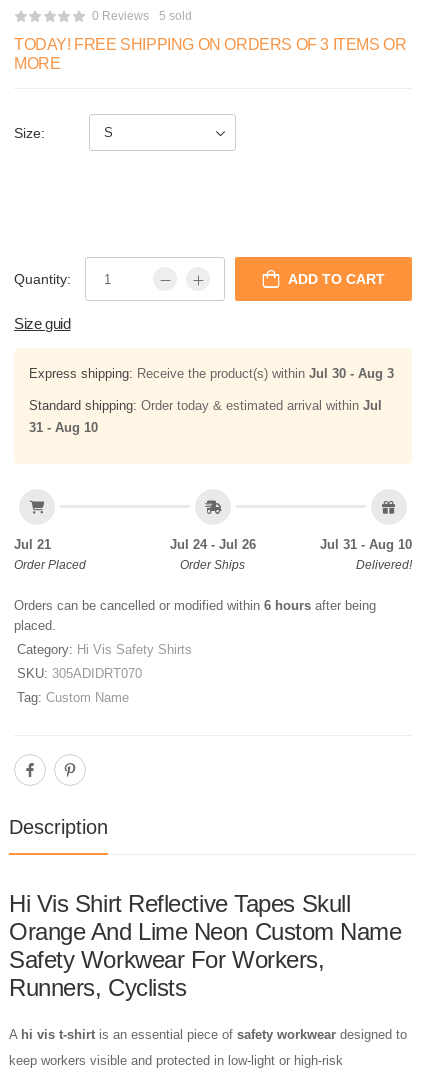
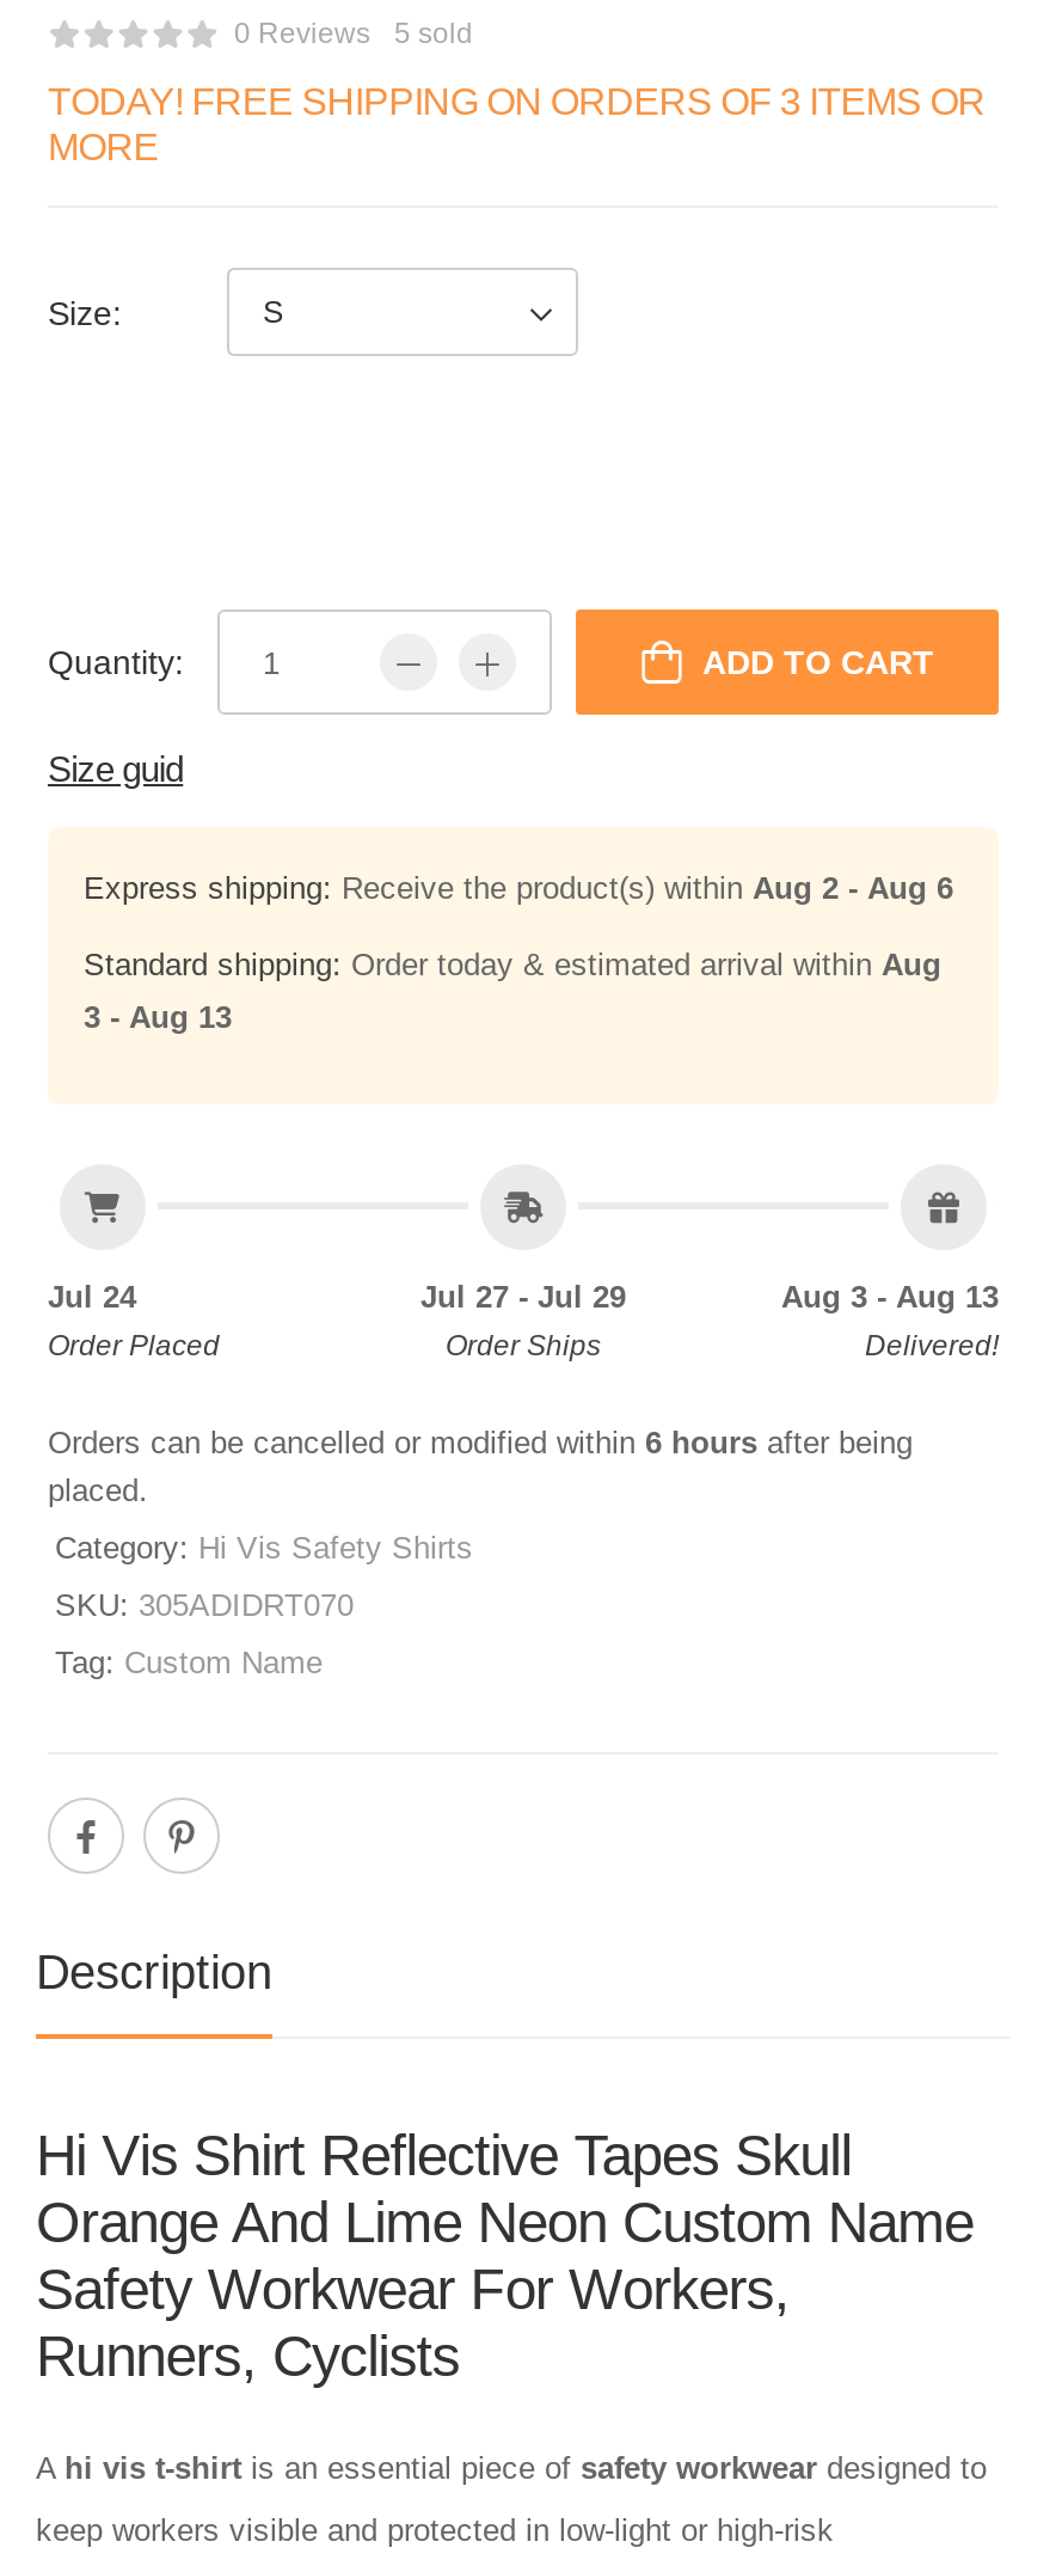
[29,366,394,381] Express shipping: Receive the product(s) within Jul 30 - Aug 3 -> [84,871,953,907] Express shipping: Receive the product(s) within Aug 2 - Aug 6
[29,398,382,413] Standard shipping: Order today & estimated arrival within Jul -> [84,947,941,983] Standard shipping: Order today & estimated arrival within Aug
[29,420,98,435] 31 - Aug 10 -> [84,1000,232,1036] 3 - Aug 13
[14,537,51,552] Jul 21 -> [48,1280,136,1315] Jul 24
[170,537,256,552] Jul 24 - Jul 26 -> [420,1280,626,1315] Jul 27 - Jul 29
[320,537,412,552] Jul 31 - Aug 10 -> [781,1280,999,1315] Aug 3 - Aug 13

